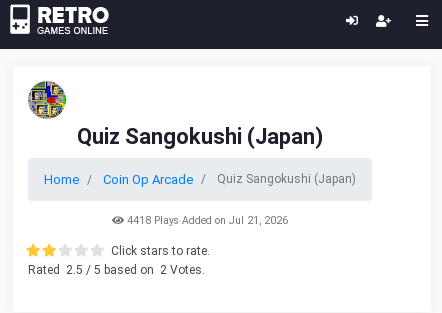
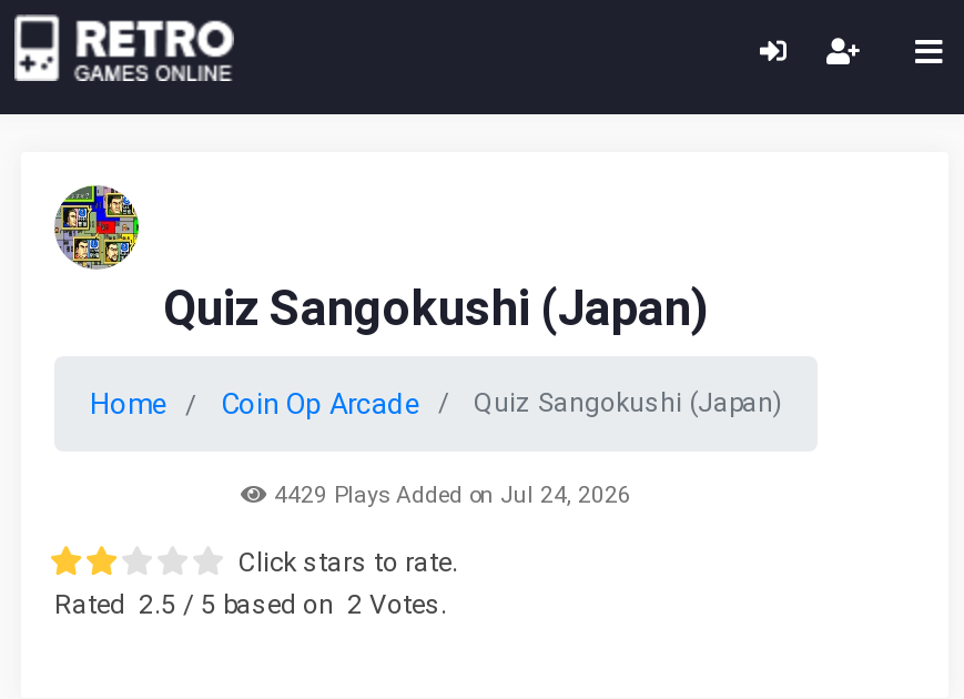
[124,214,288,227] 4418 Plays Added on Jul 21, 2026 -> [267,480,631,509] 4429 Plays Added on Jul 24, 2026

